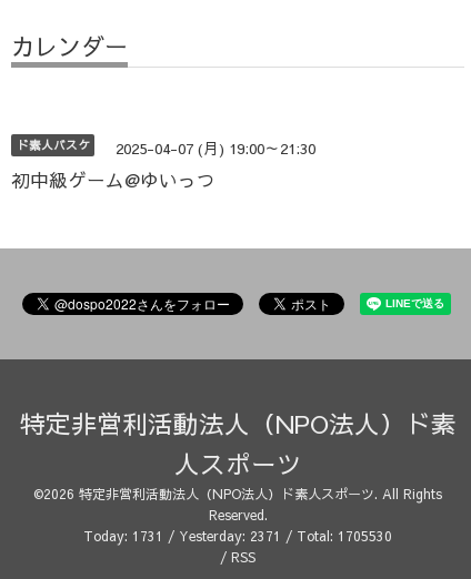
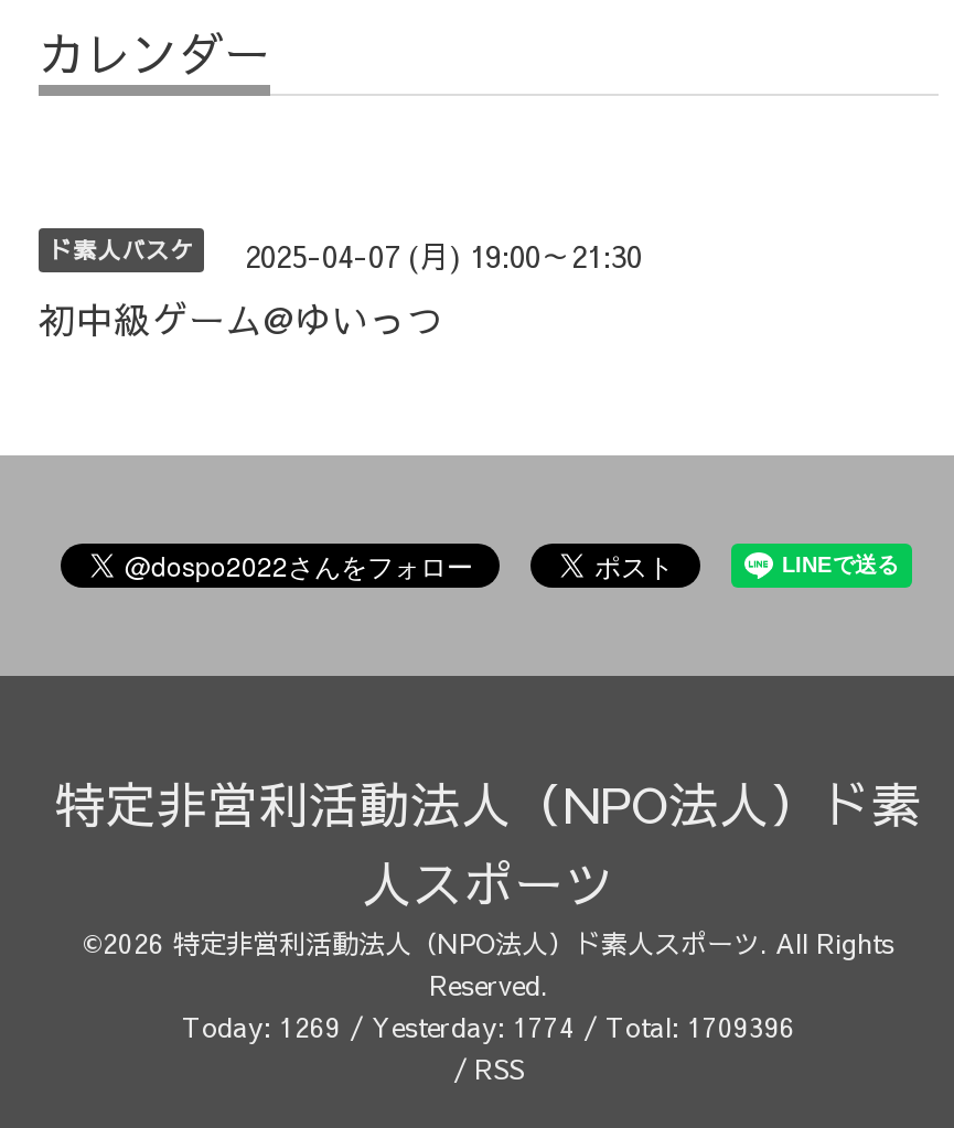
[83,527,392,544] Today: 1731 / Yesterday: 2371 / Total: 1705530 -> [182,1008,795,1044] Today: 1269 / Yesterday: 1774 / Total: 1709396

